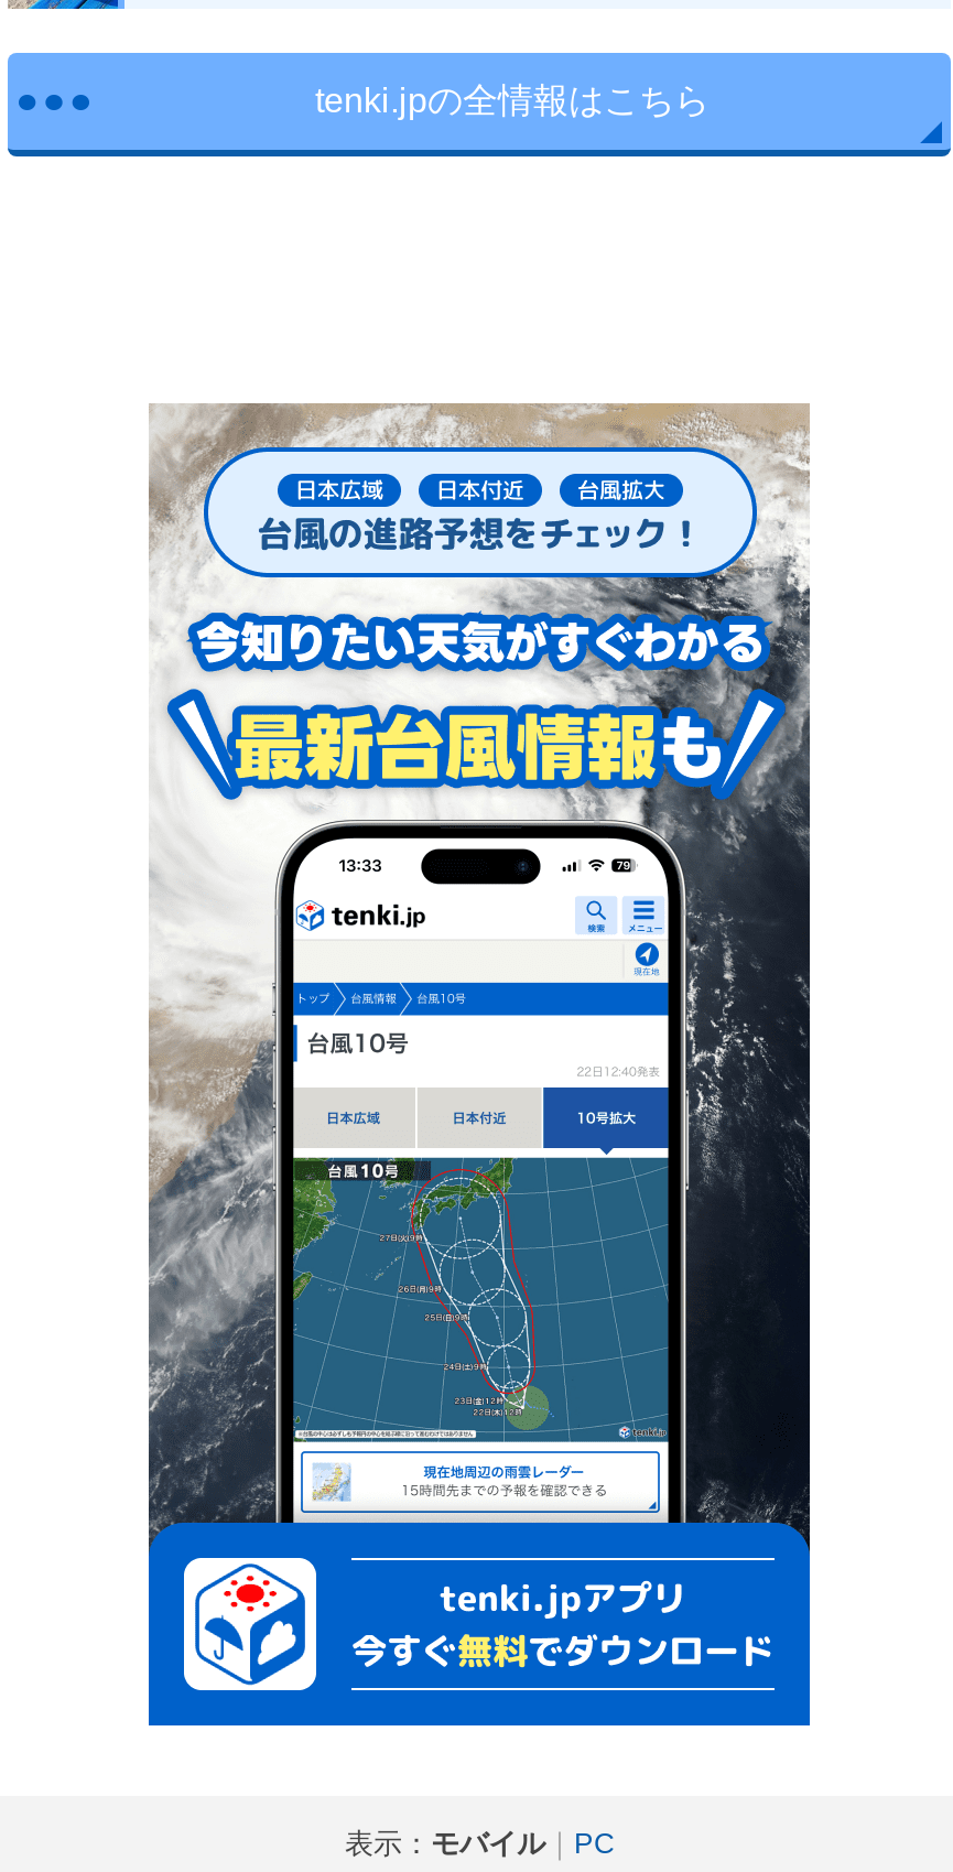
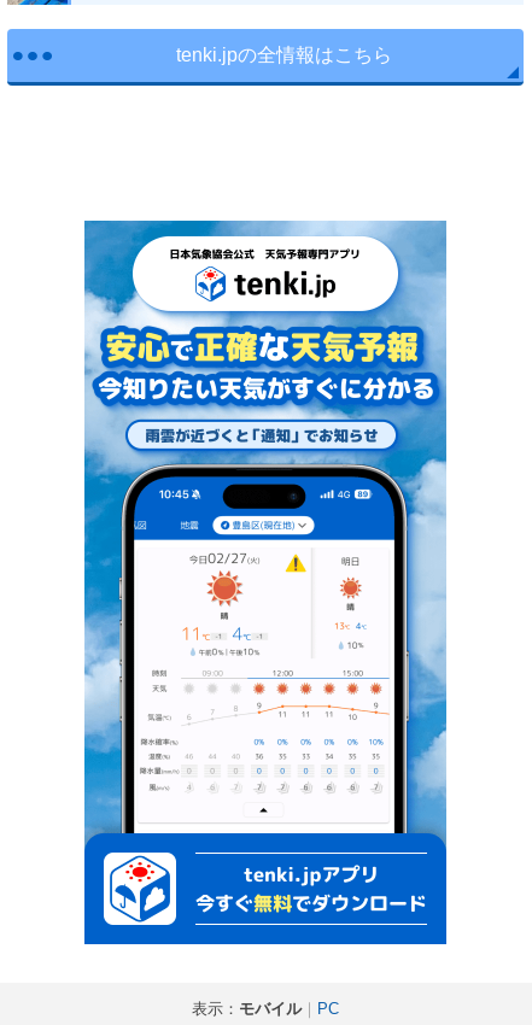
[147,401,812,1549] [image] -> [83,219,448,847] [image]

